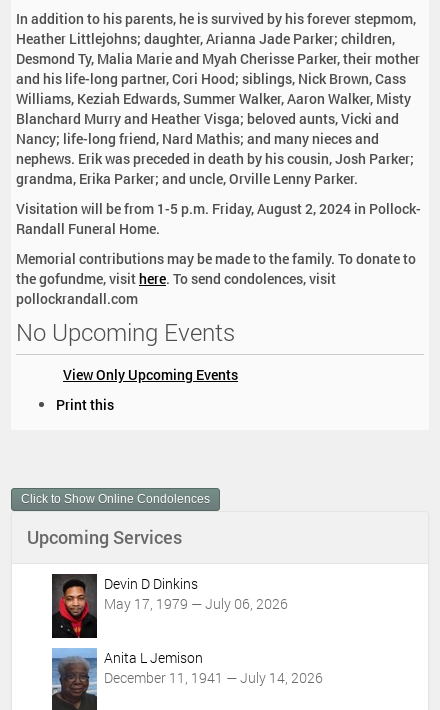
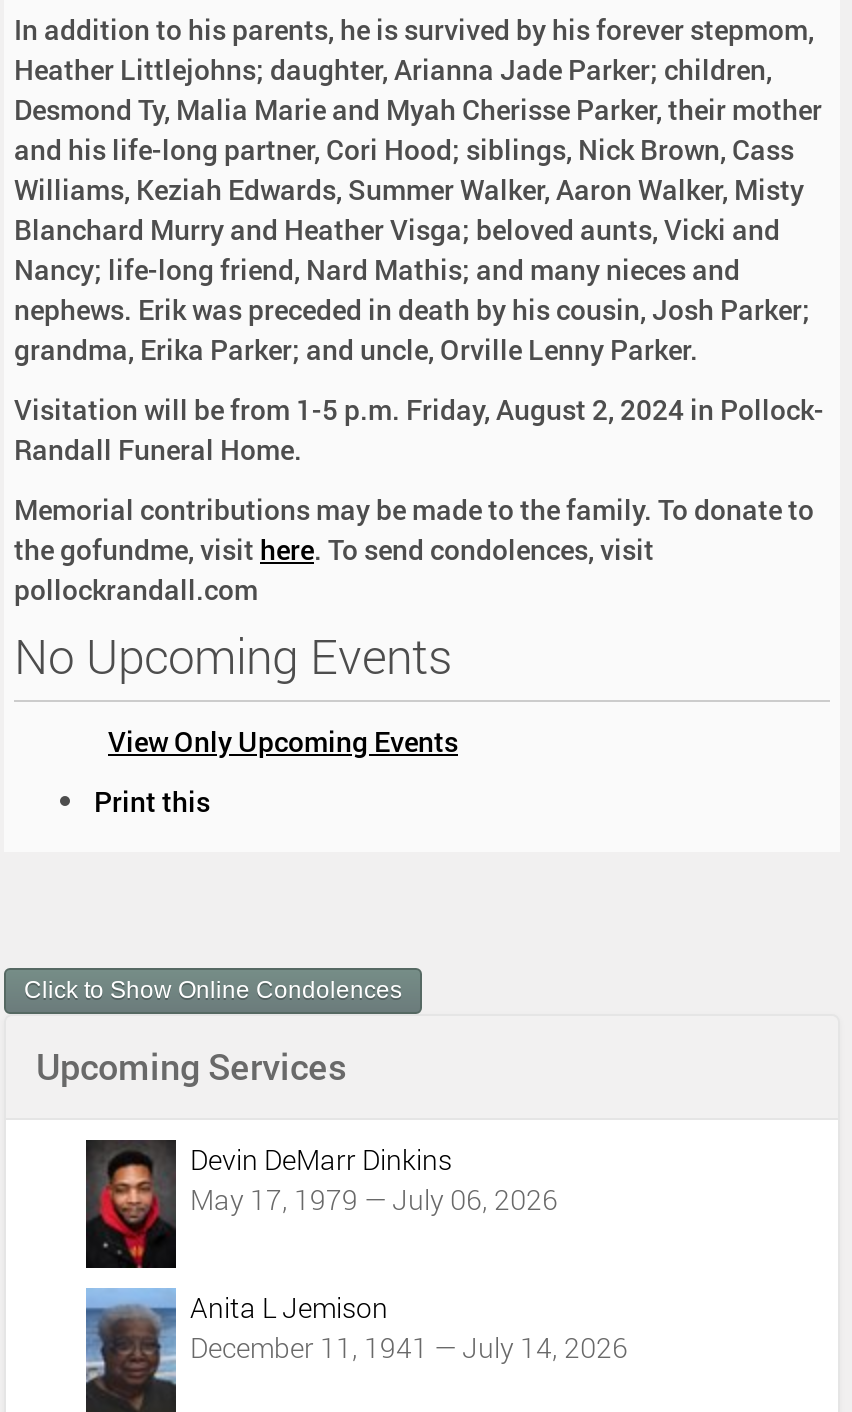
[104,574,198,593] Devin D Dinkins -> [190,1140,452,1178] Devin DeMarr Dinkins

